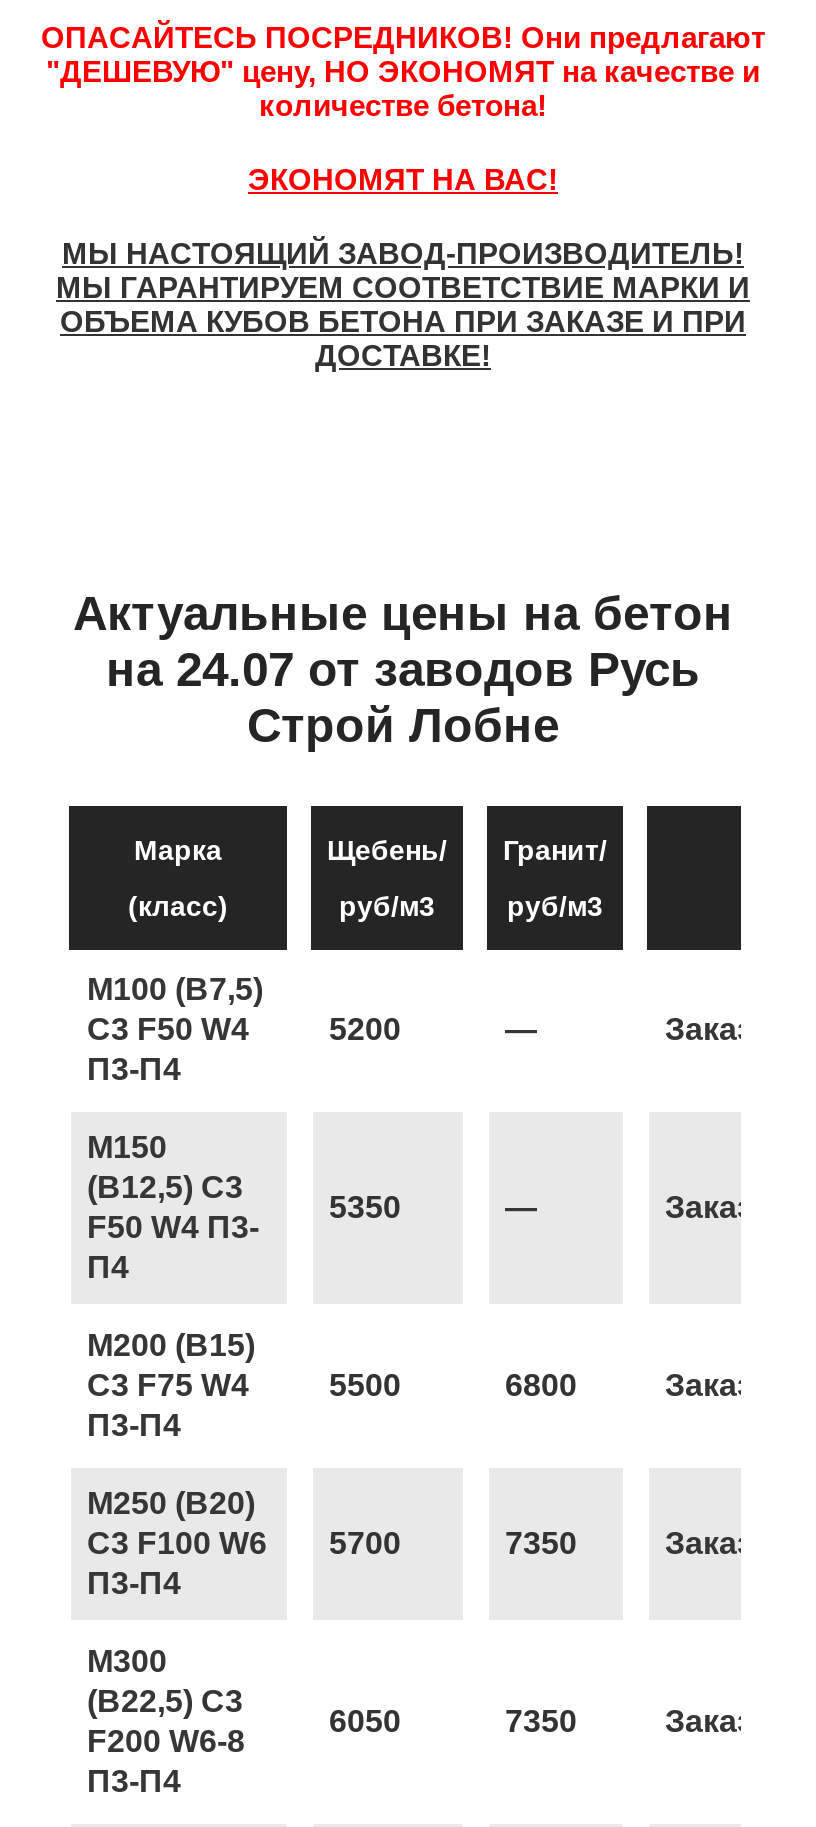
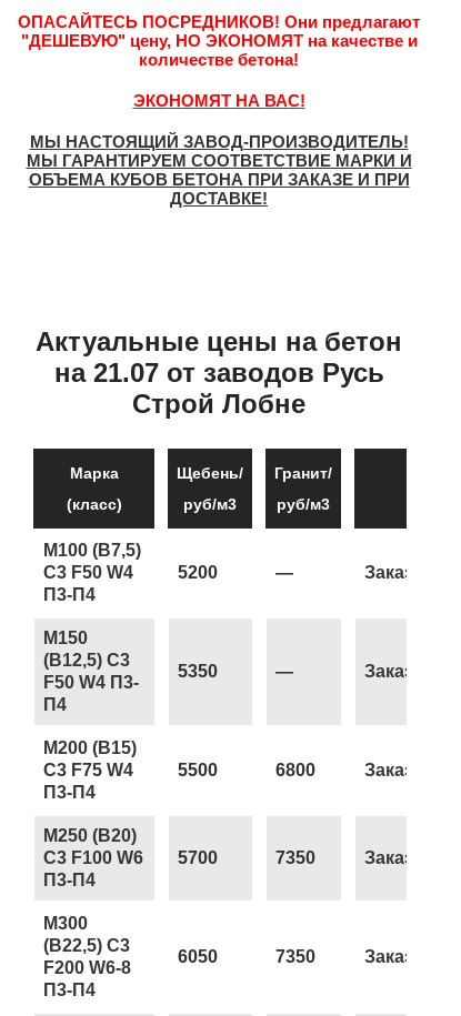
[106,642,700,696] на 24.07 от заводов Русь -> [54,358,384,388] на 21.07 от заводов Русь

